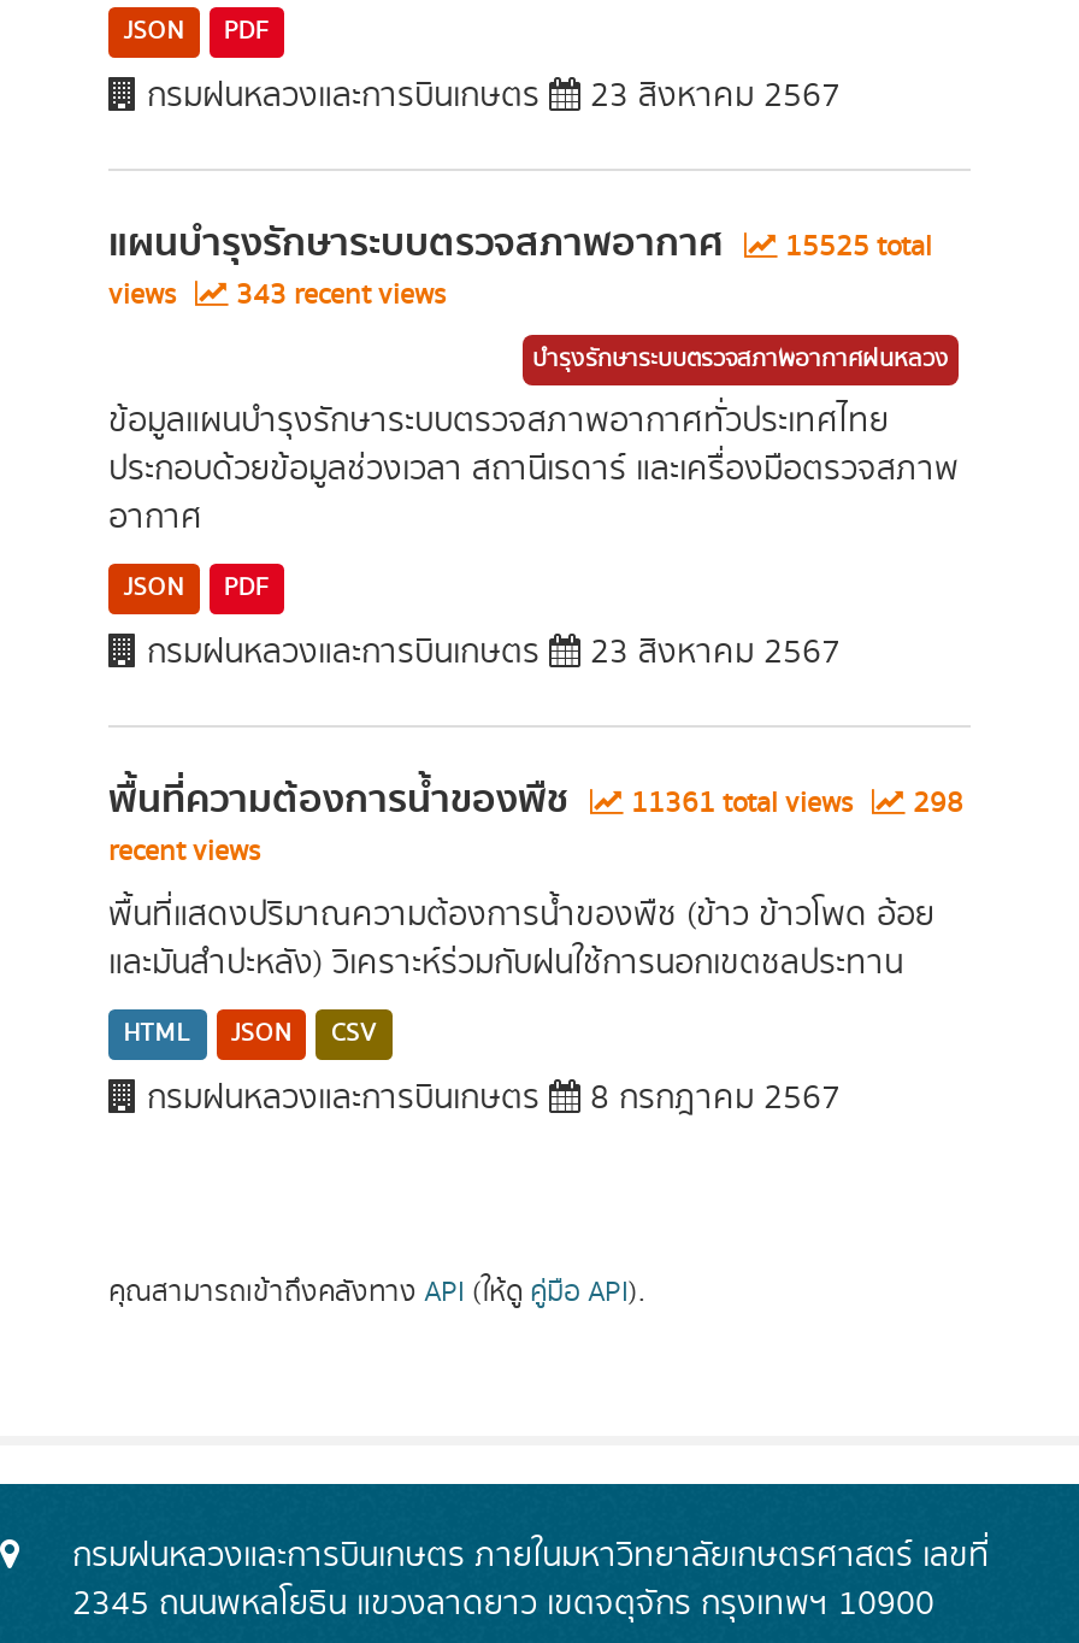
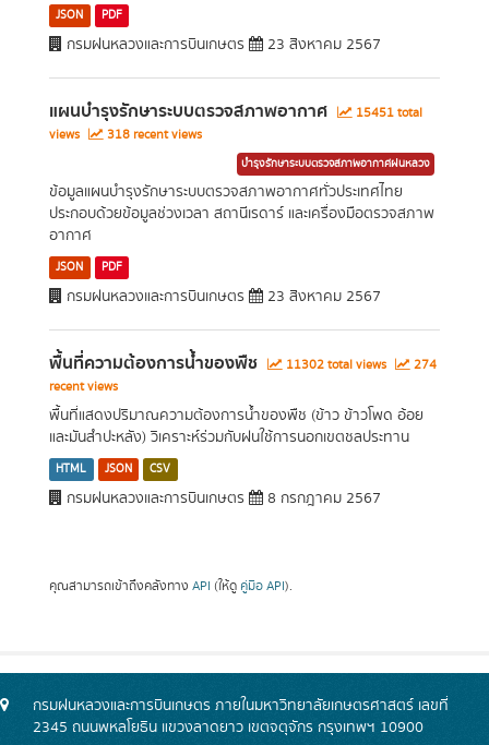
[108,212,932,275] แผนบำรุงรักษาระบบตรวจสภาพอากาศ 15525 total -> [49,97,422,125] แผนบำรุงรักษาระบบตรวจสภาพอากาศ 15451 total
[108,275,446,316] views 343 recent views -> [49,125,202,144] views 318 recent views
[624,783,860,824] 11361 total views -> [283,356,390,374] 11302 total views
[906,783,963,824] 298 -> [410,356,437,374] 274

